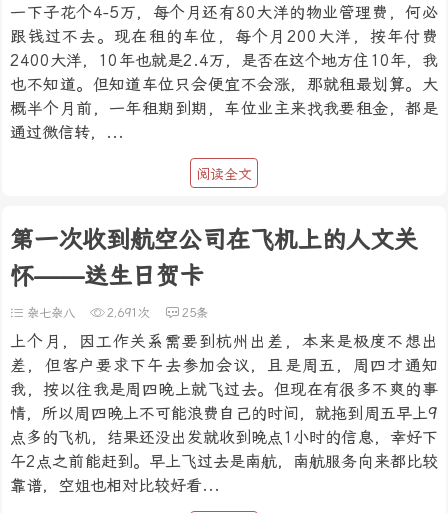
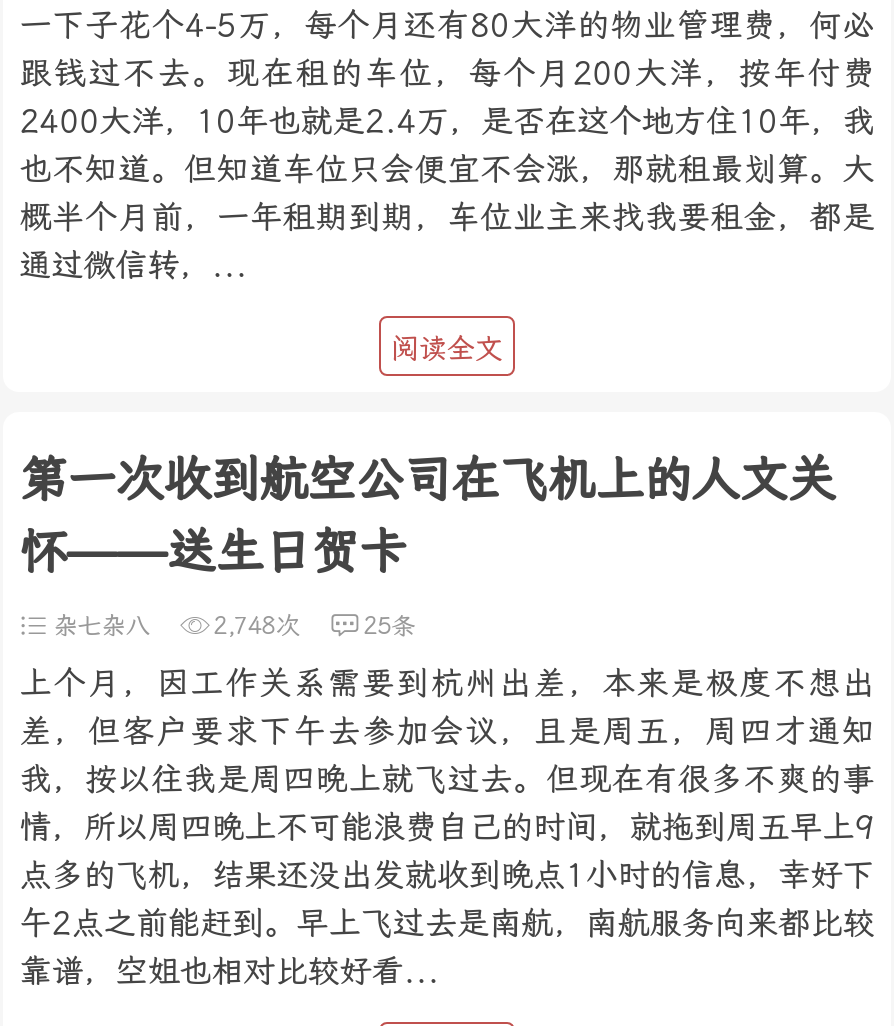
[107,306,150,320] 2,691次 -> [213,612,299,640] 2,748次

